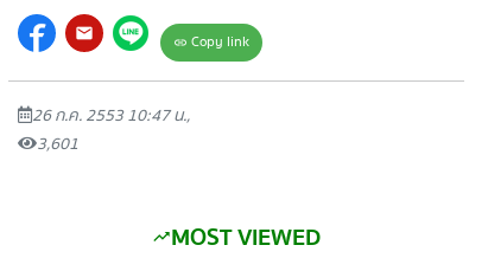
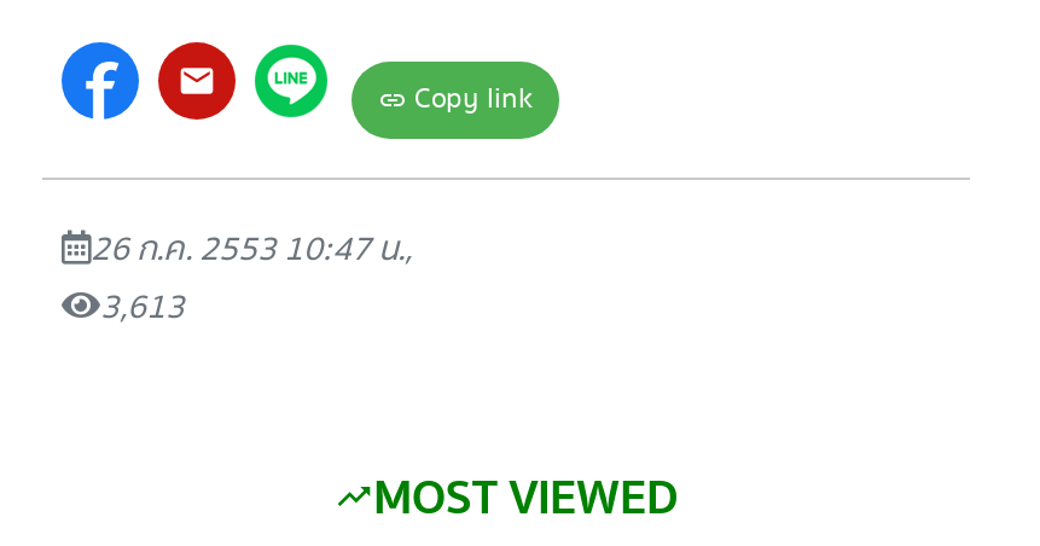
[37,131,78,157] 3,601 -> [100,281,185,335] 3,613

